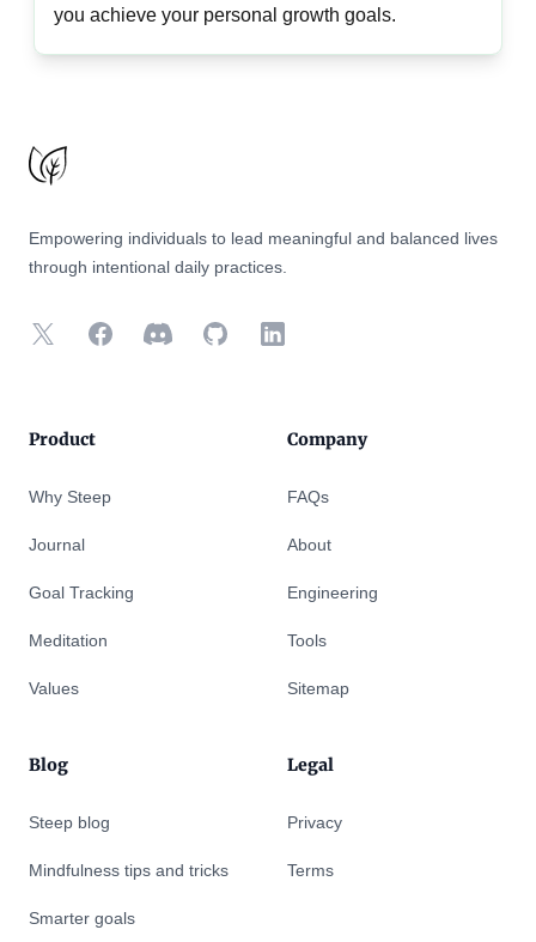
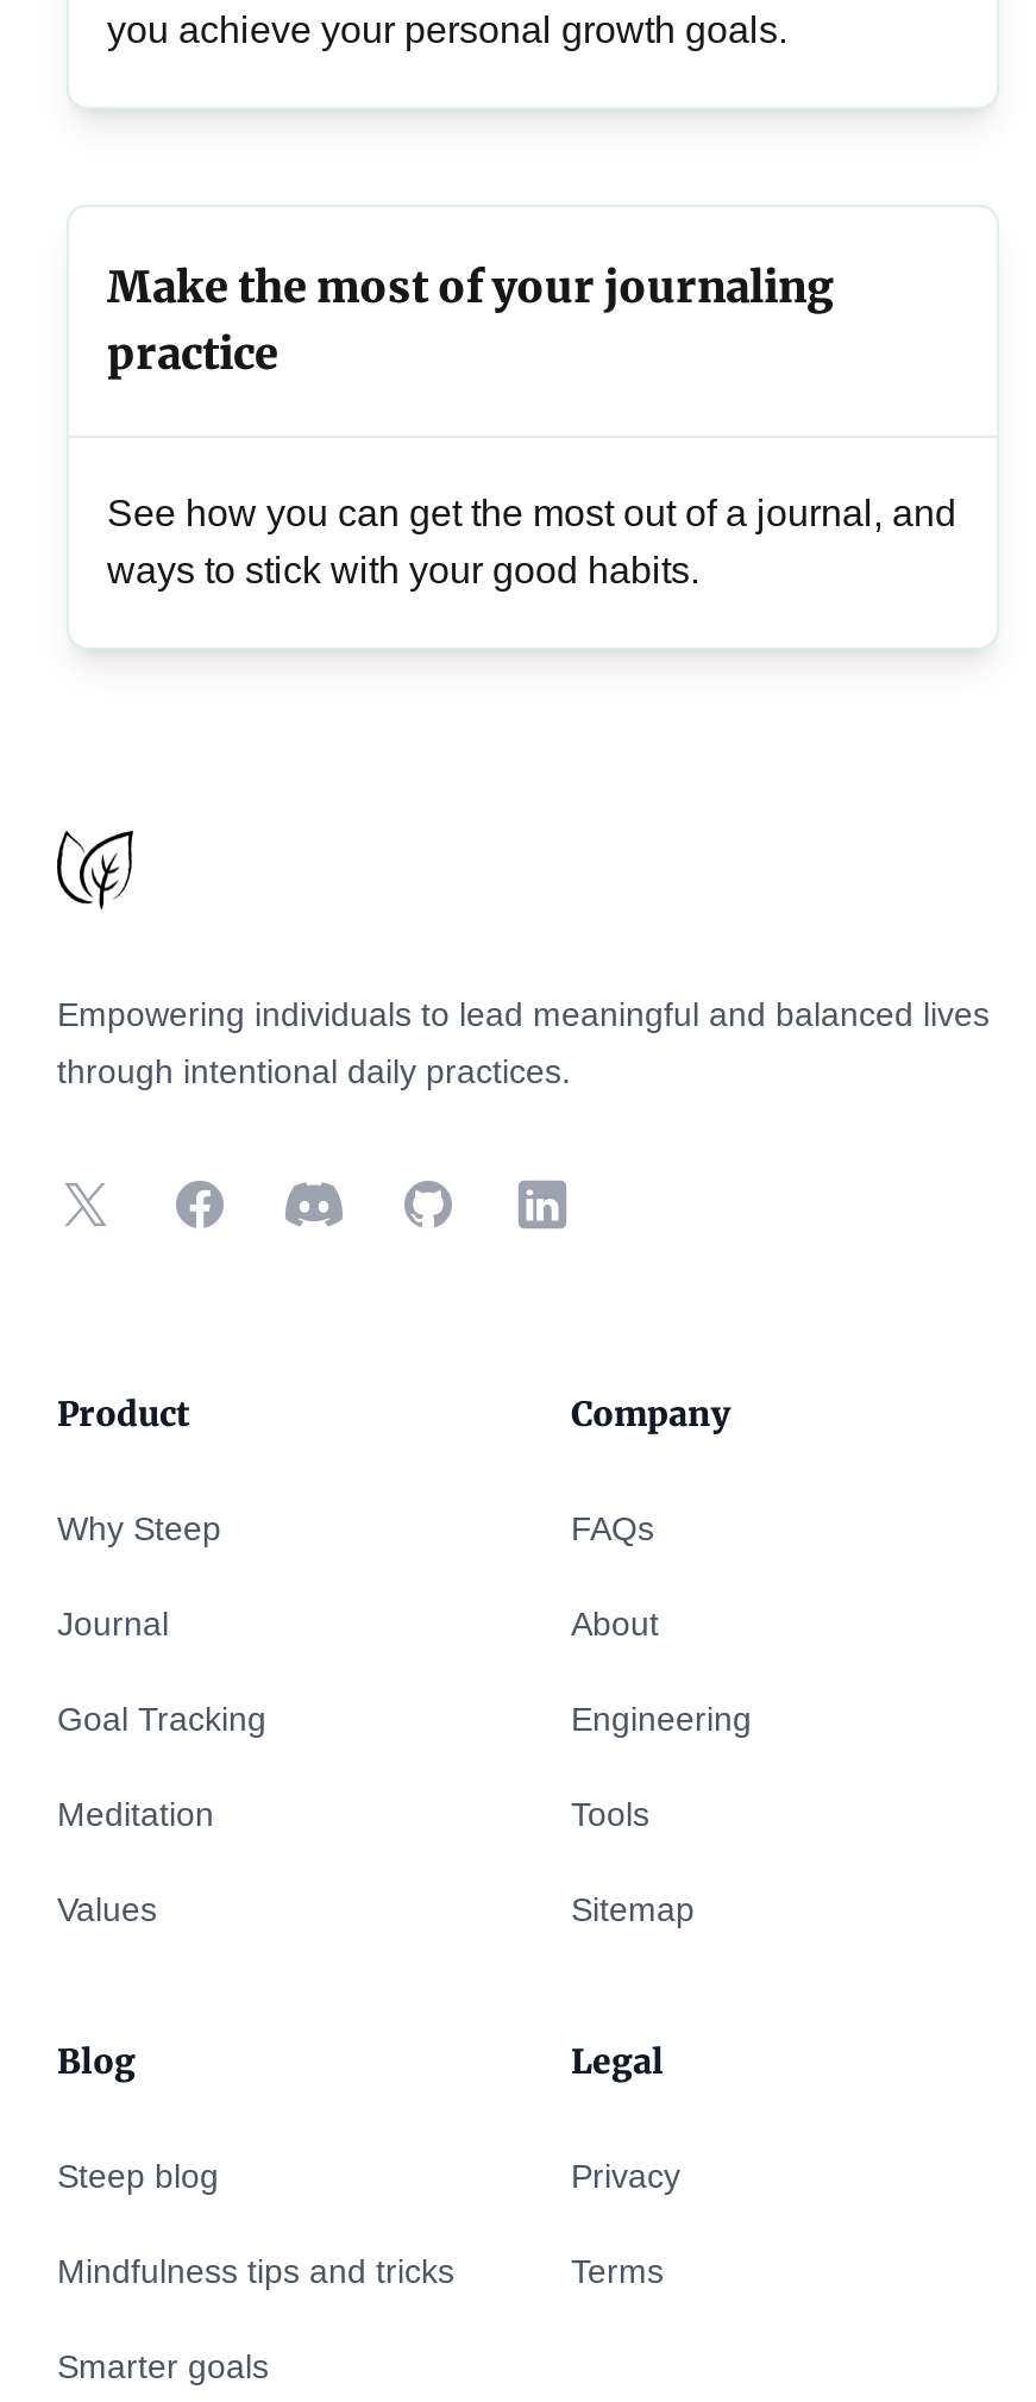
none -> [107,259,956,590] Make the most of your journaling | practice | See how you can get the most out of a journal, and | ways to stick with your good habits.

